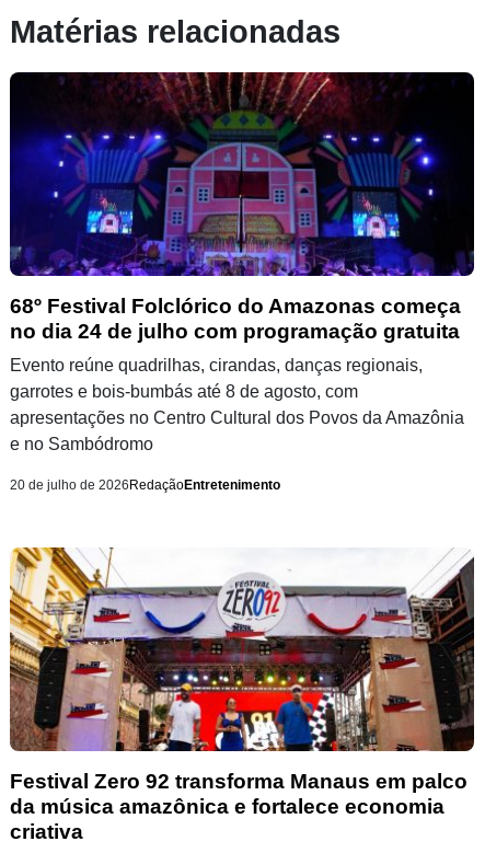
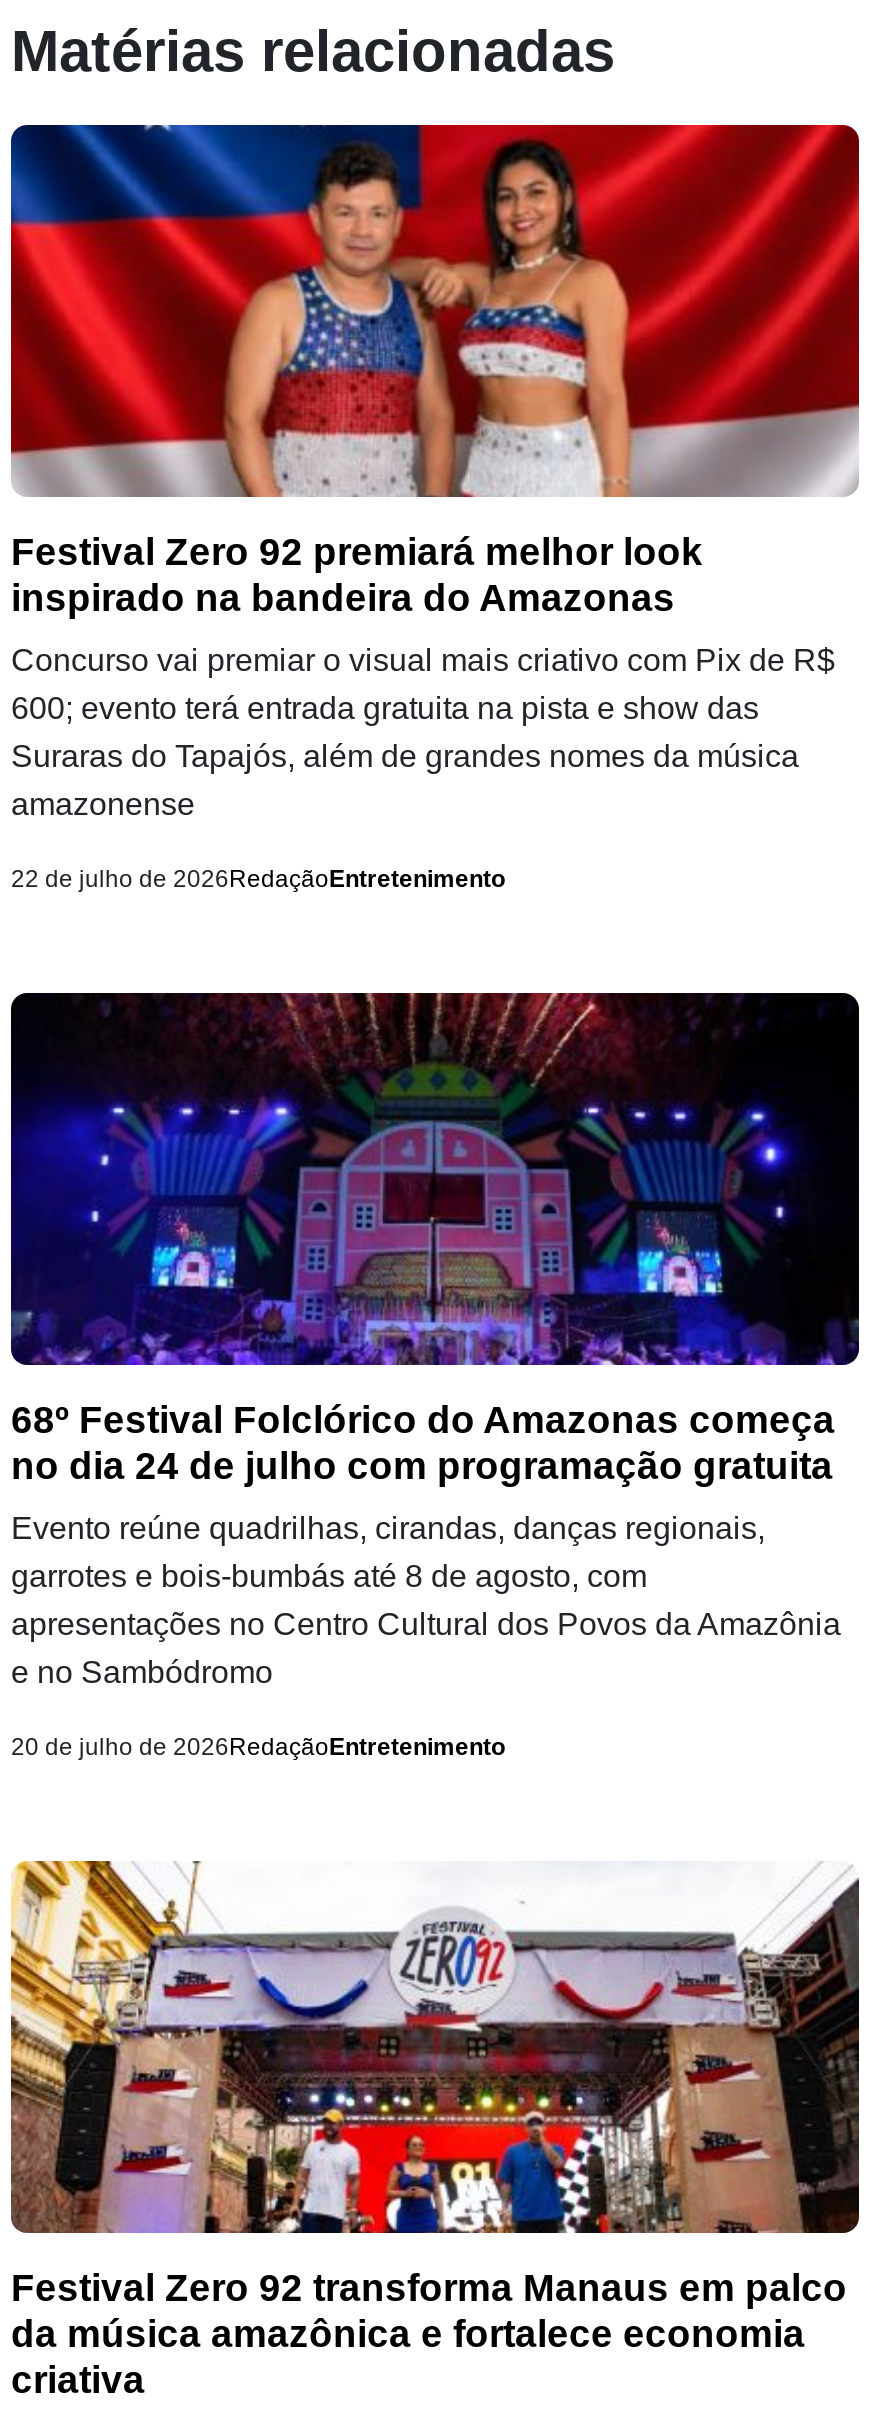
none -> [9,122,861,893] [image] | Festival Zero 92 premiará melhor look | inspirado na bandeira do Amazonas | Concurso vai premiar o visual mais criativo com Pix de R$ | 600; evento terá entrada gratuita na pista e show das | Suraras do Tapajós, além de grandes nomes da música | amazonense | 22 de julho de 2026RedaçãoEntretenimento

